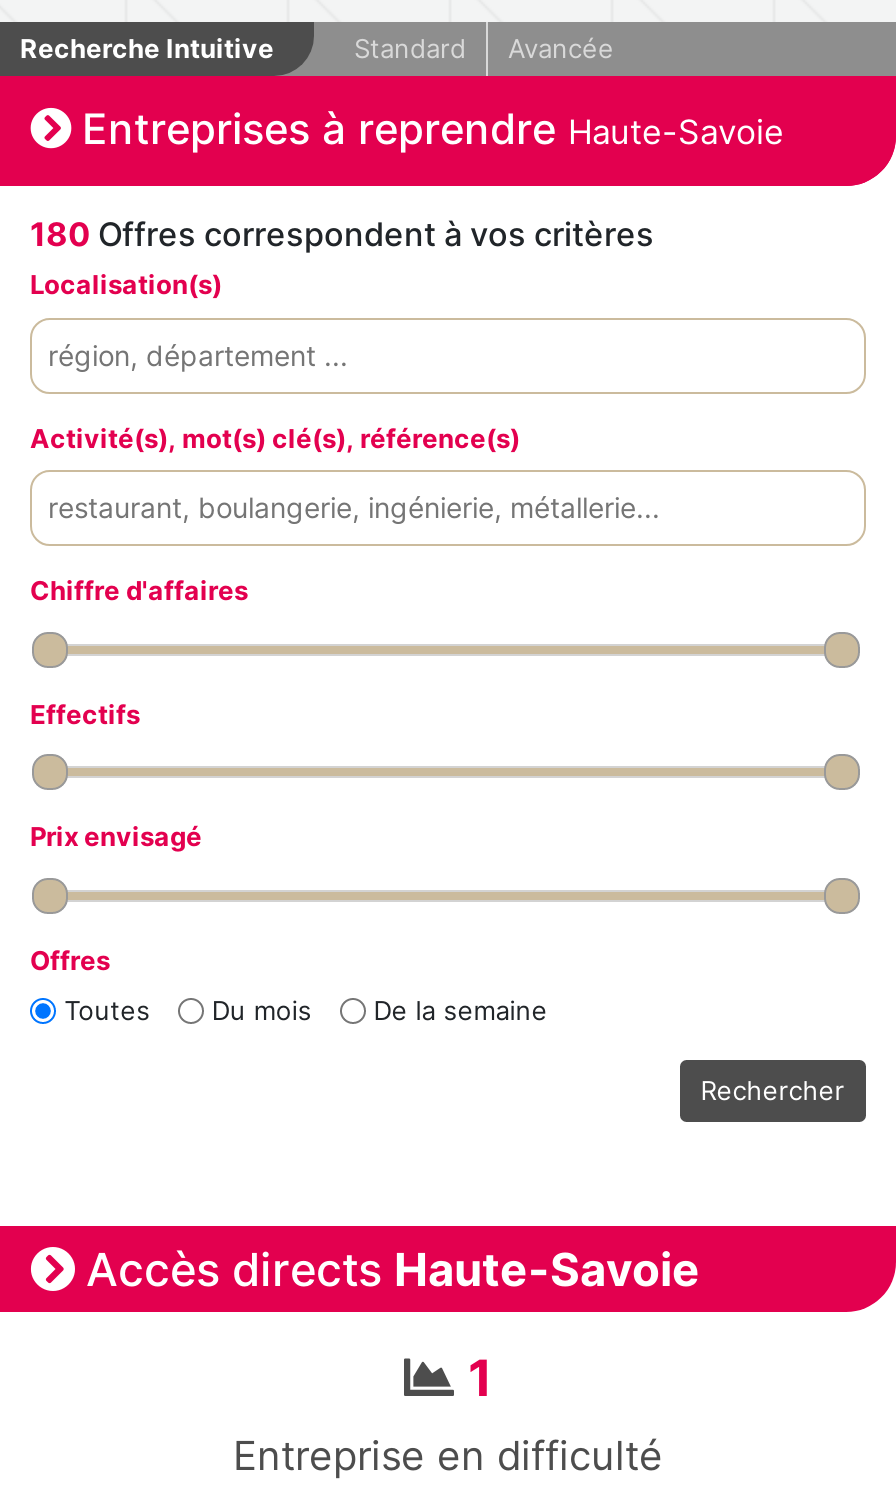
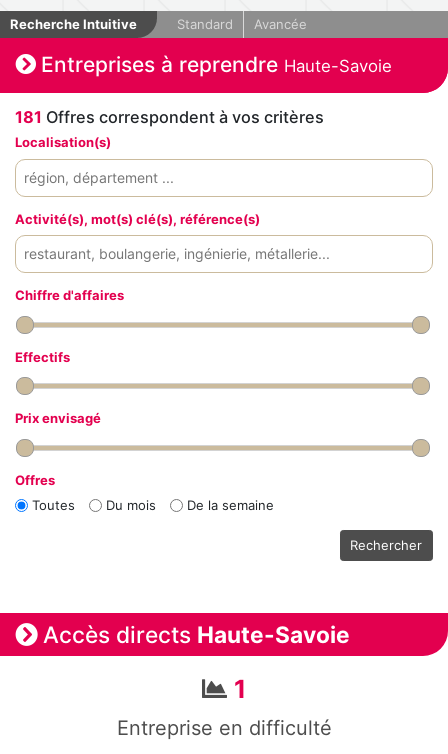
[30,213,654,253] 180 Offres correspondent à vos critères -> [15,106,324,126] 181 Offres correspondent à vos critères

